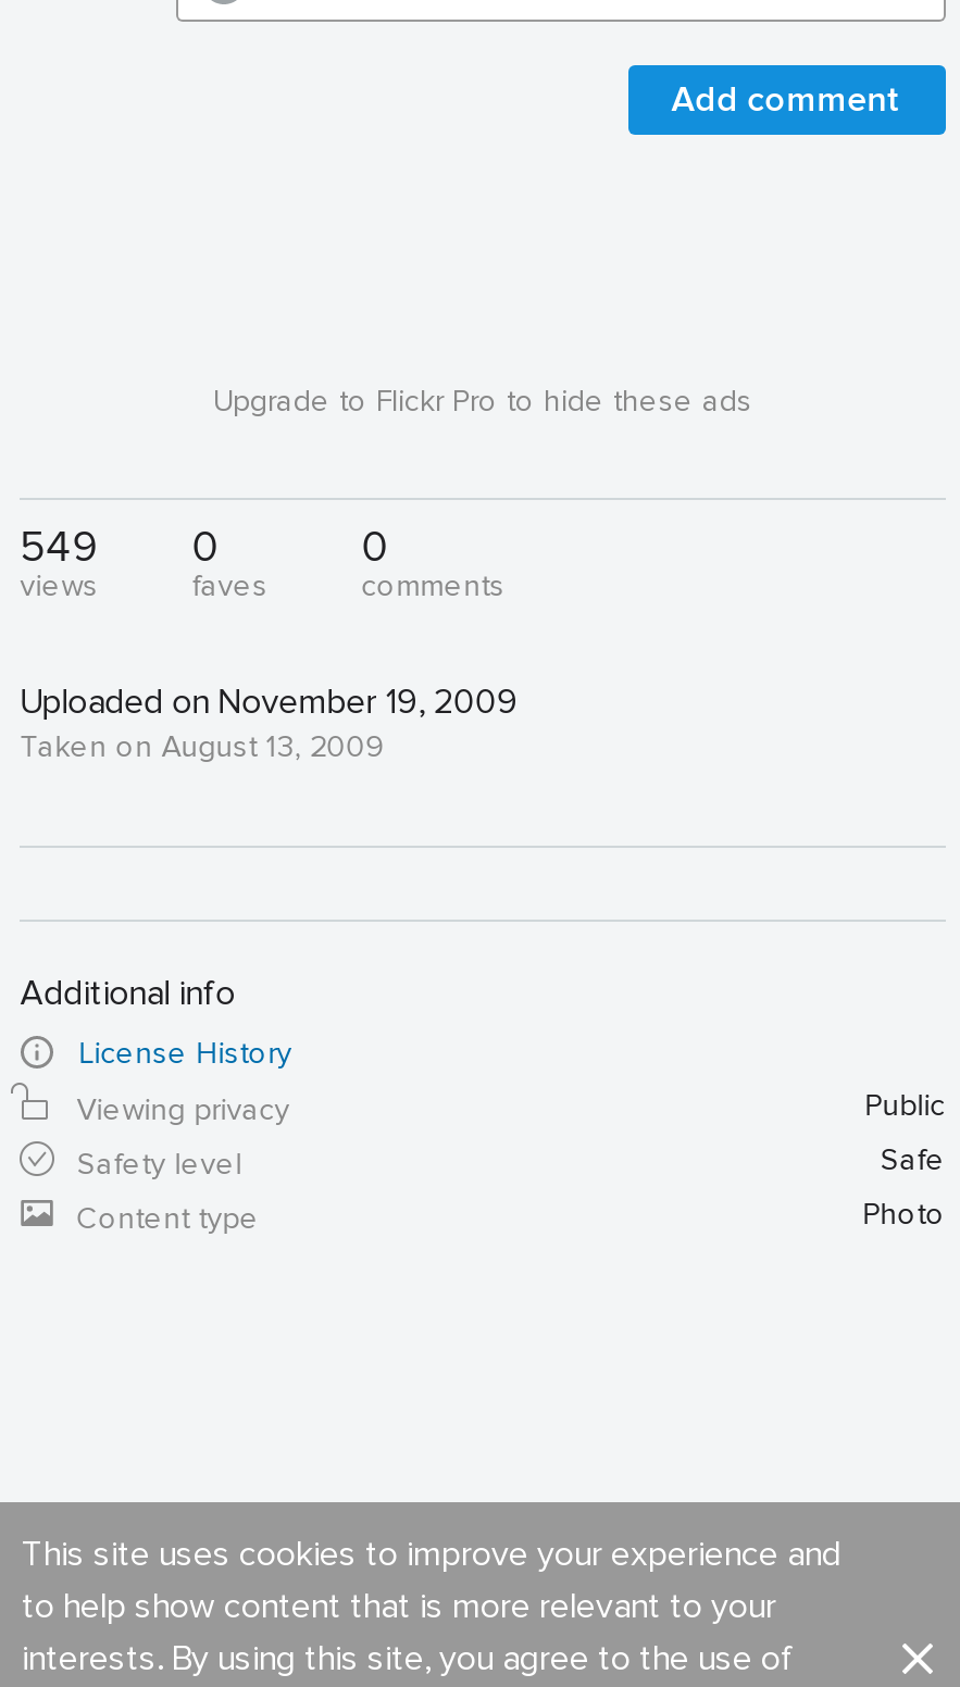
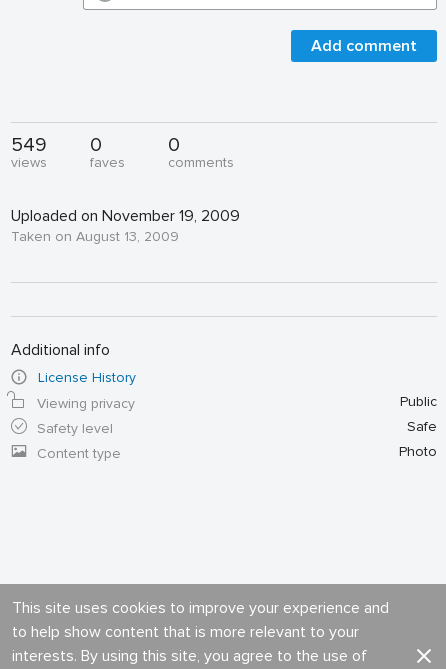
[213,383,752,420] Upgrade to Flickr Pro to hide these ads -> none

